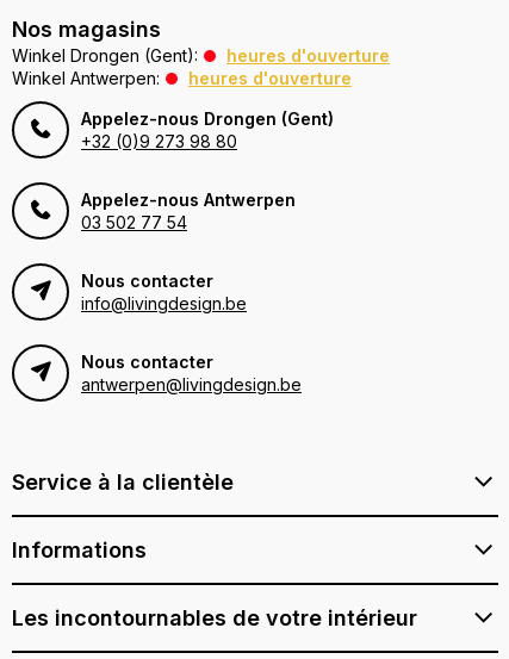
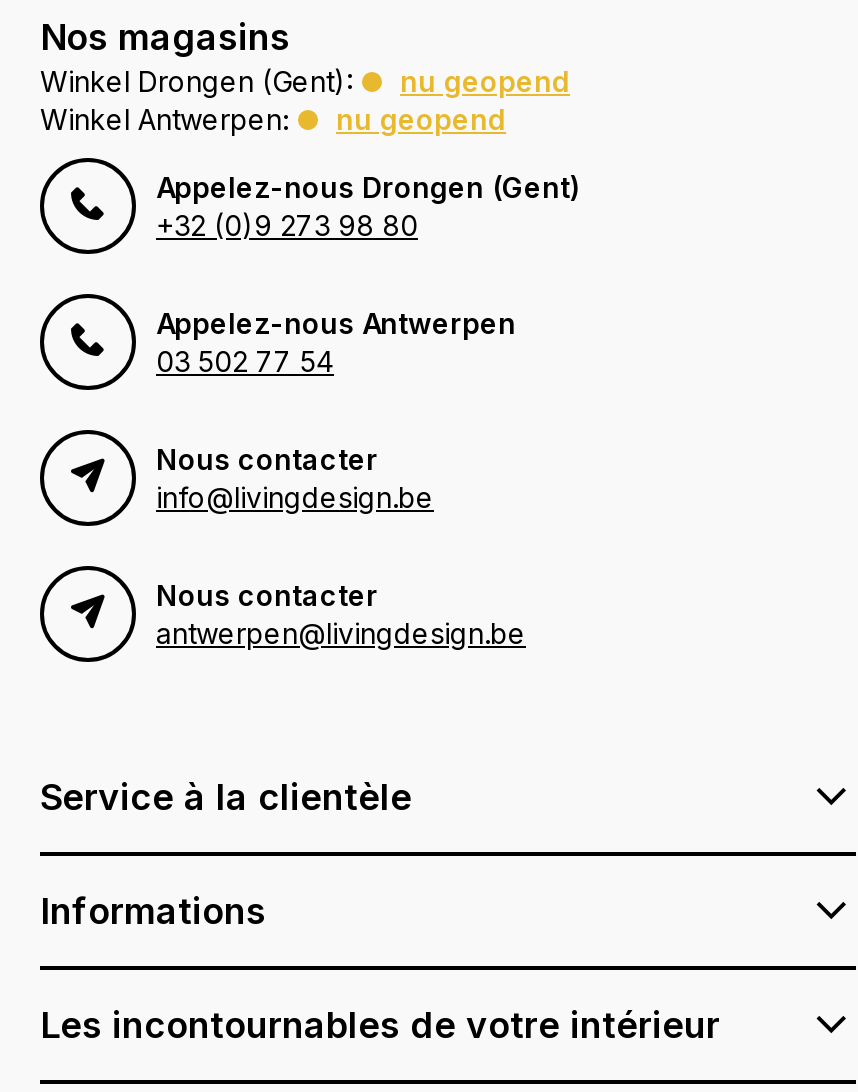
[226,46,390,66] heures d'ouverture -> [400,65,570,99] nu geopend
[188,68,352,89] heures d'ouverture -> [336,103,506,137] nu geopend

